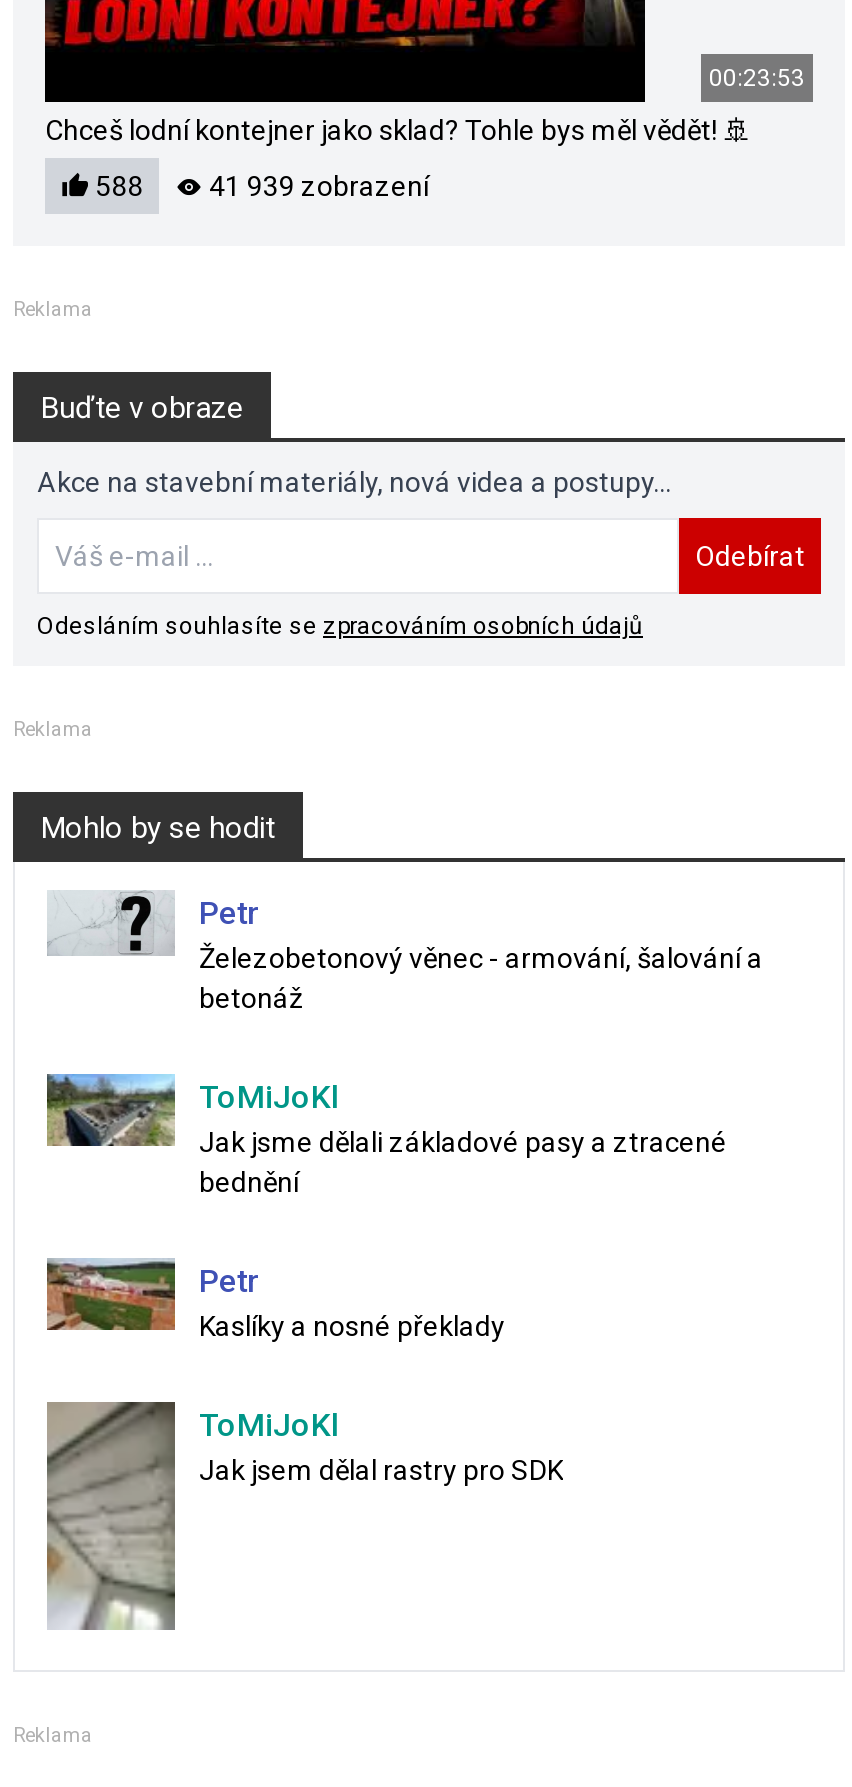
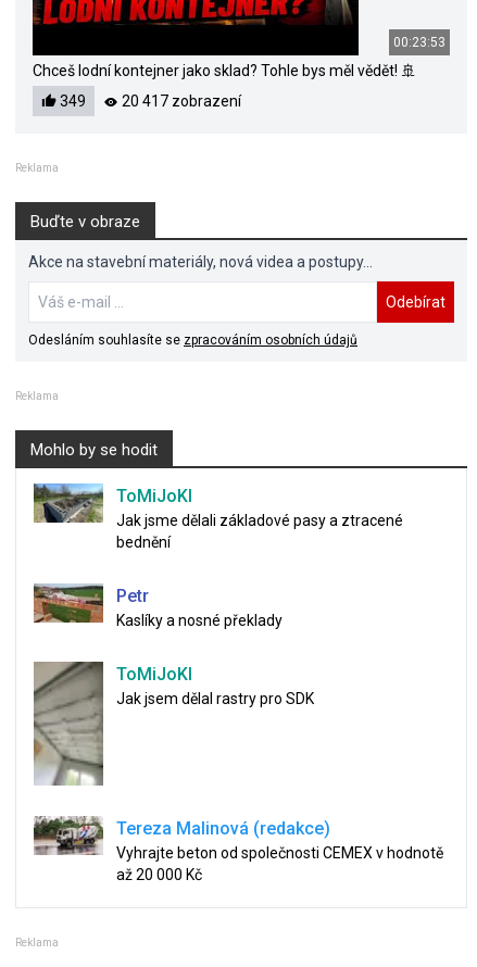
[89,170,143,202] 588 -> [57,92,86,110] 349
[203,170,429,202] 41 939 zobrazení -> [118,92,241,110] 20 417 zobrazení
[49,890,763,1014] [image] | Petr | Železobetonový věnec - armování, šalování a | betonáž -> none
moved [45,1072,727,1486] -> [33,482,403,707]: [image] | ToMiJoKl | Jak jsme dělali základové pasy a ztracené | bednění | Petr | Kaslíky a nosné překlady | ToMiJoKl | Jak jsem dělal rastry pro SDK
moved [45,1400,179,1634] -> [33,661,105,788]: [image]
none -> [34,815,443,883] [image] | Tereza Malinová (redakce) | Vyhrajte beton od společnosti CEMEX v hodnotě | až 20 000 Kč

